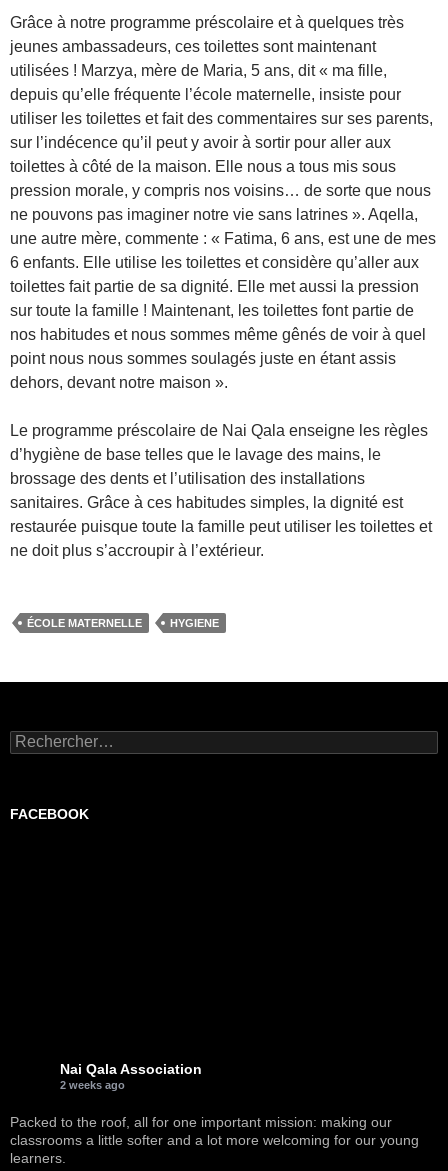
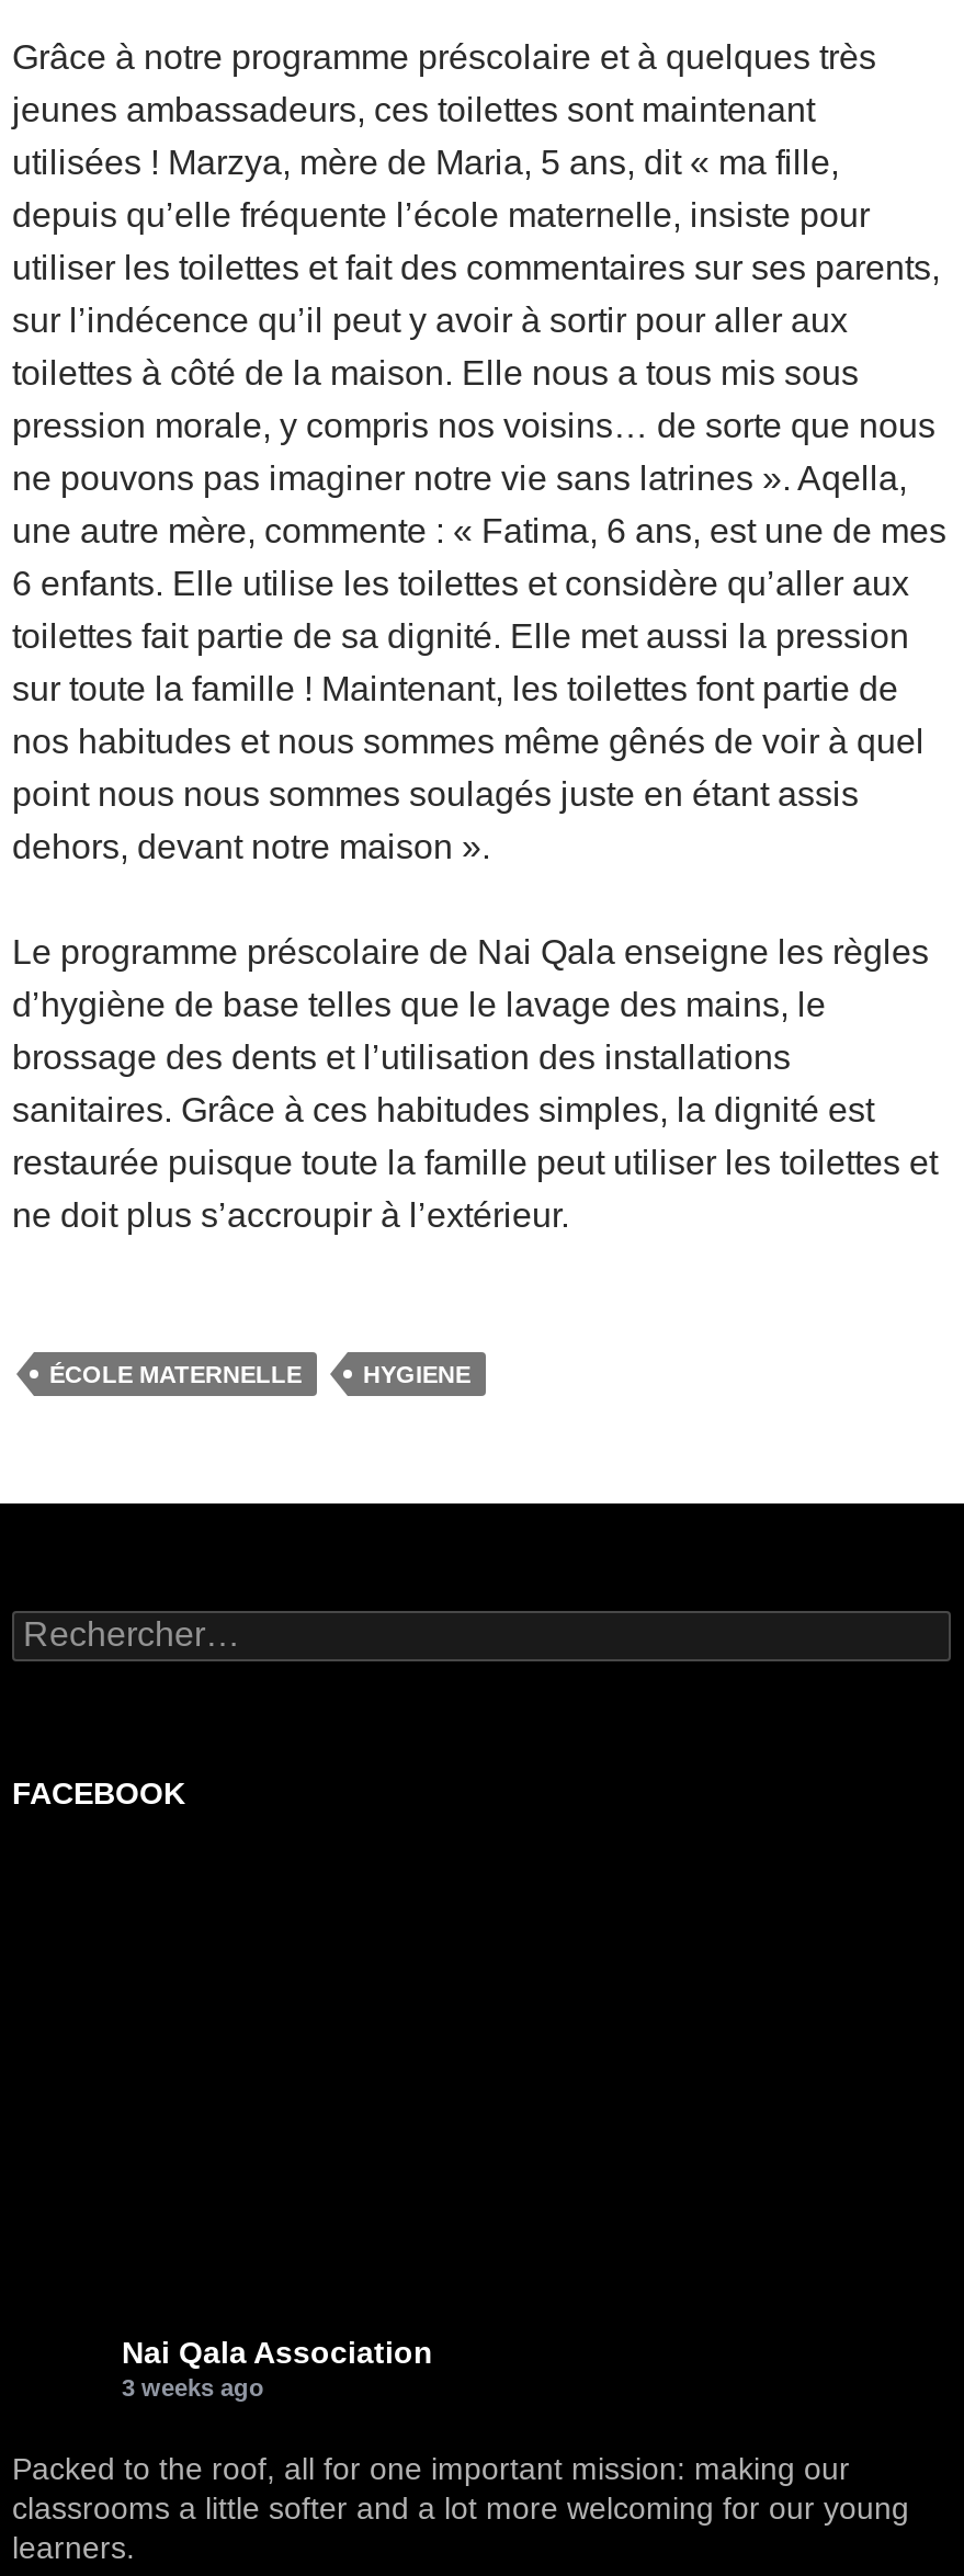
[60,1079,125,1091] 2 weeks ago -> [122,2374,264,2400] 3 weeks ago

